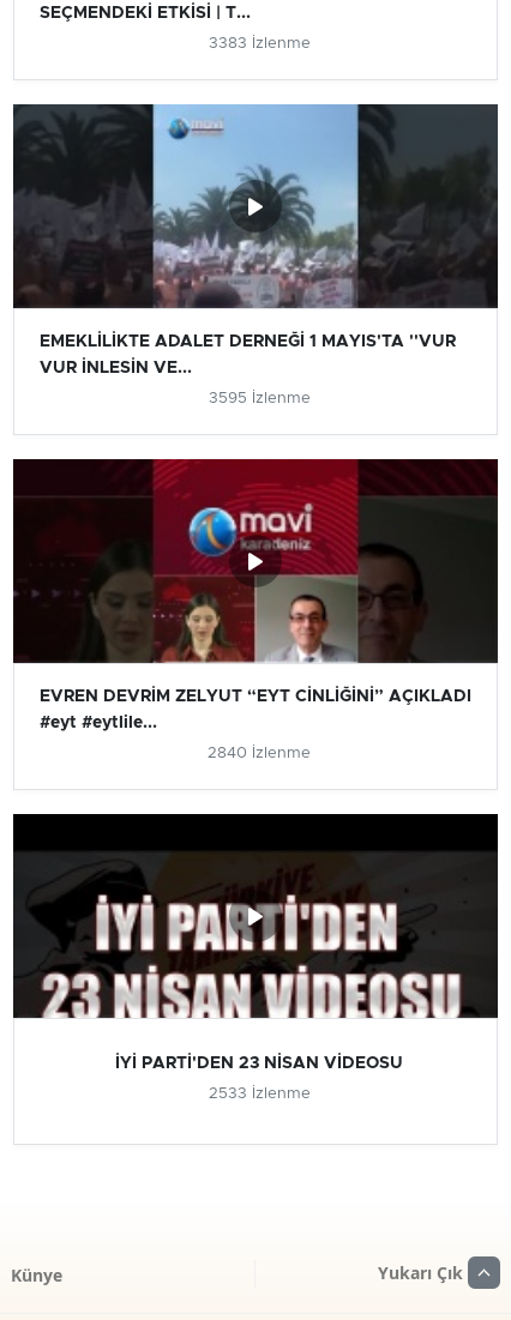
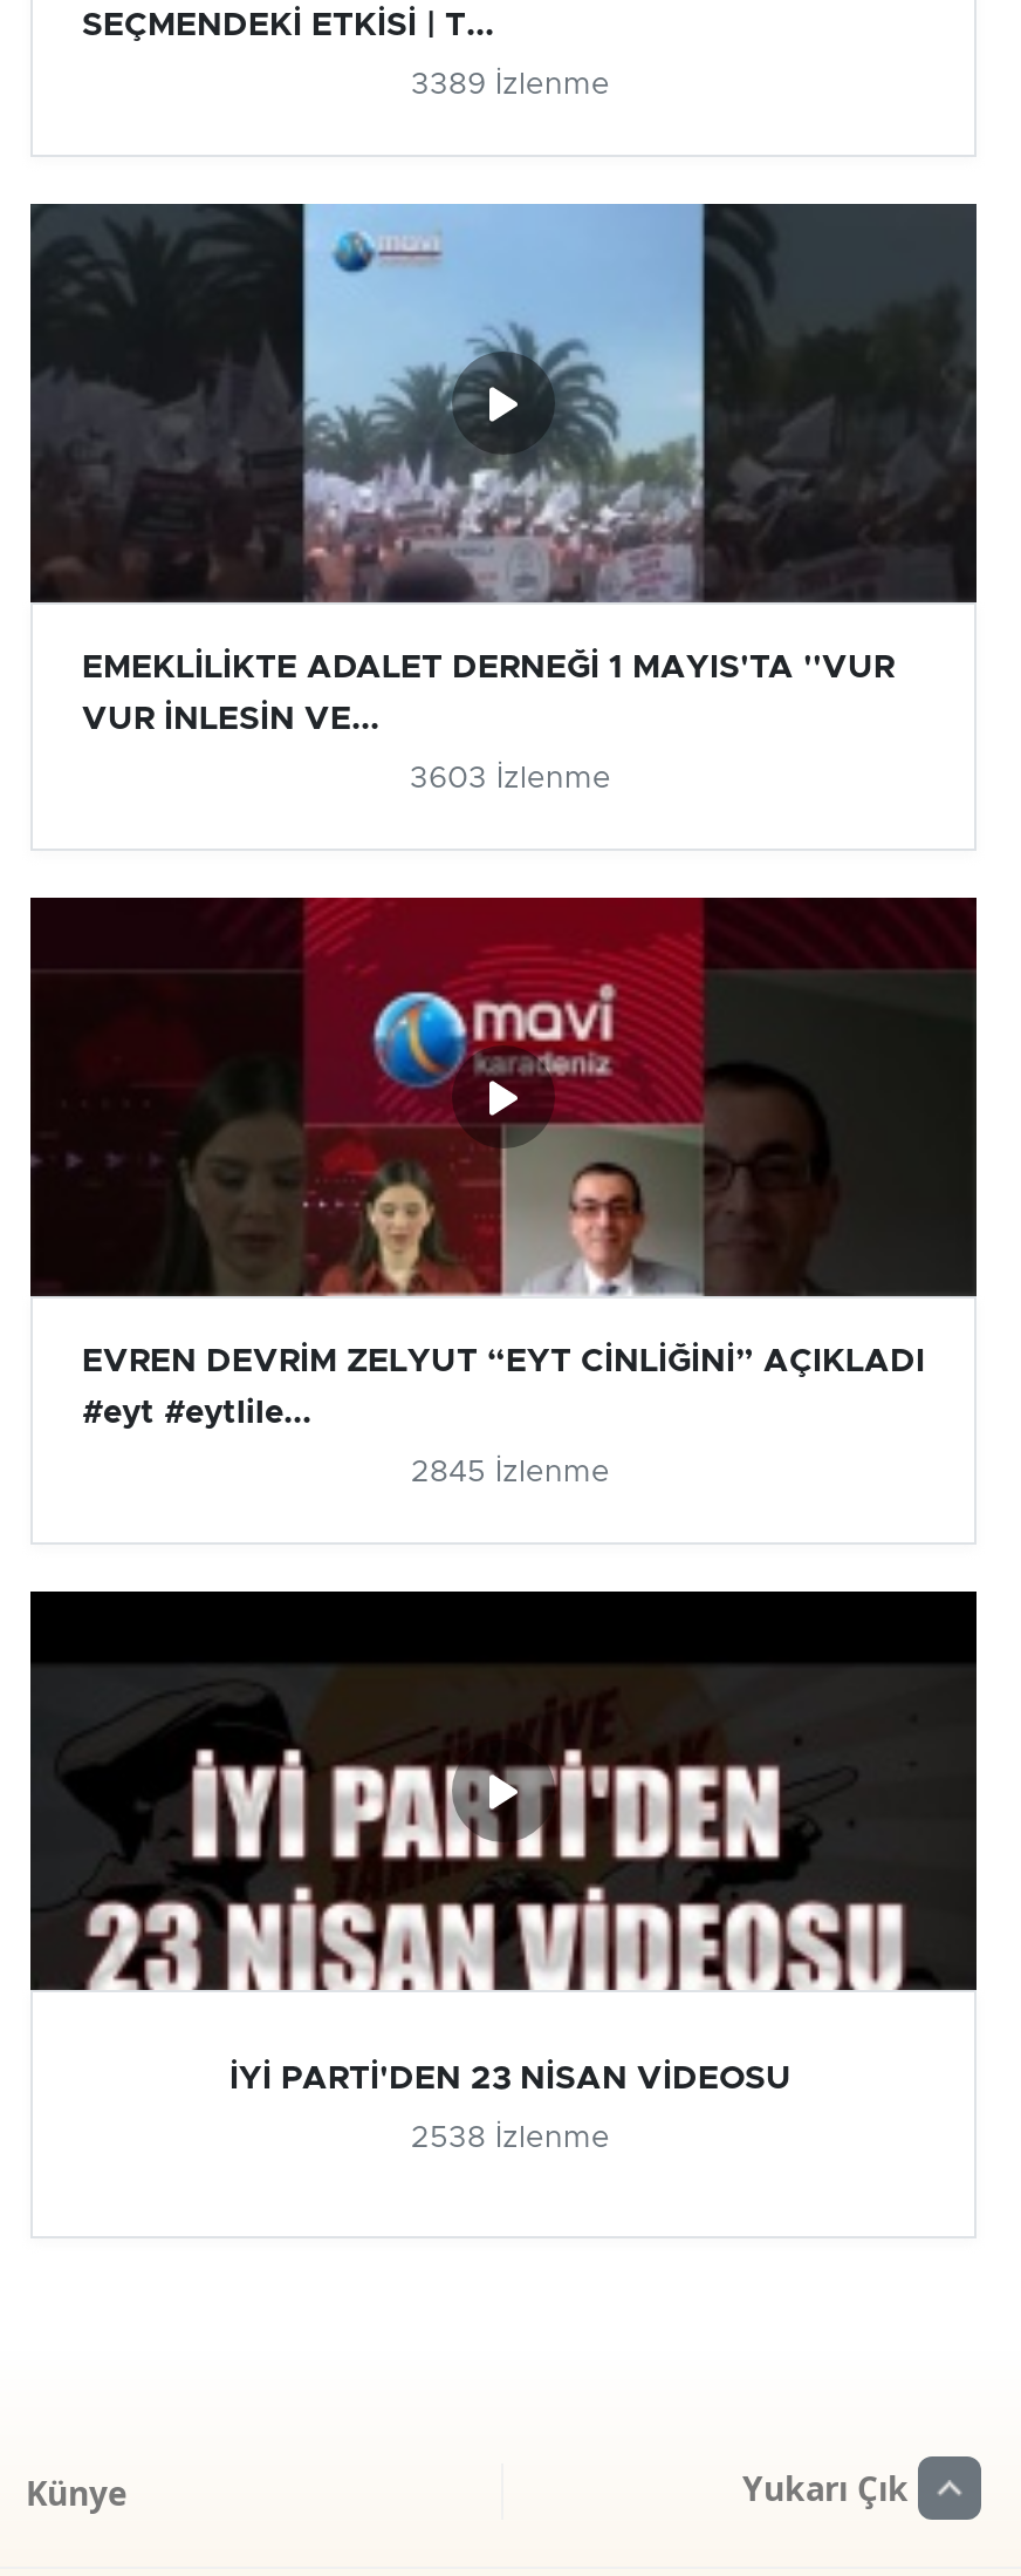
[208,36,310,52] 3383 İzlenme -> [411,70,610,101] 3389 İzlenme
[208,391,310,406] 3595 İzlenme -> [410,764,611,795] 3603 İzlenme
[208,746,311,761] 2840 İzlenme -> [411,1458,610,1488] 2845 İzlenme
[208,1086,310,1102] 2533 İzlenme -> [411,2124,610,2154] 2538 İzlenme

